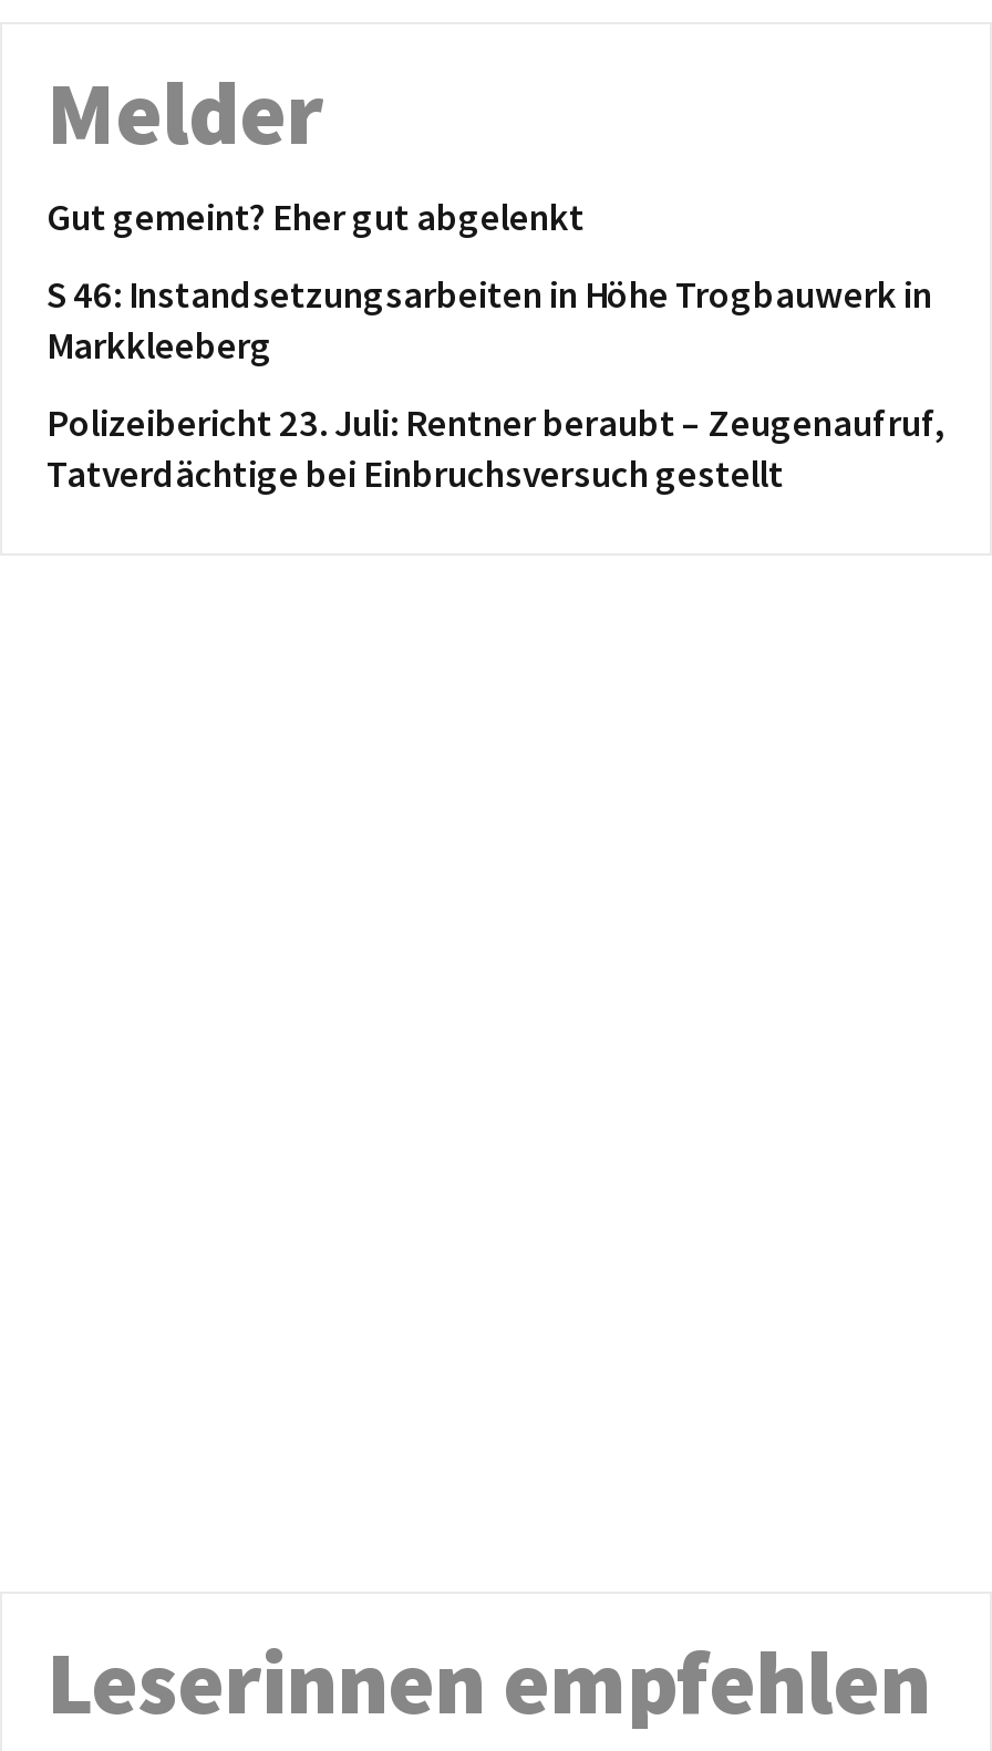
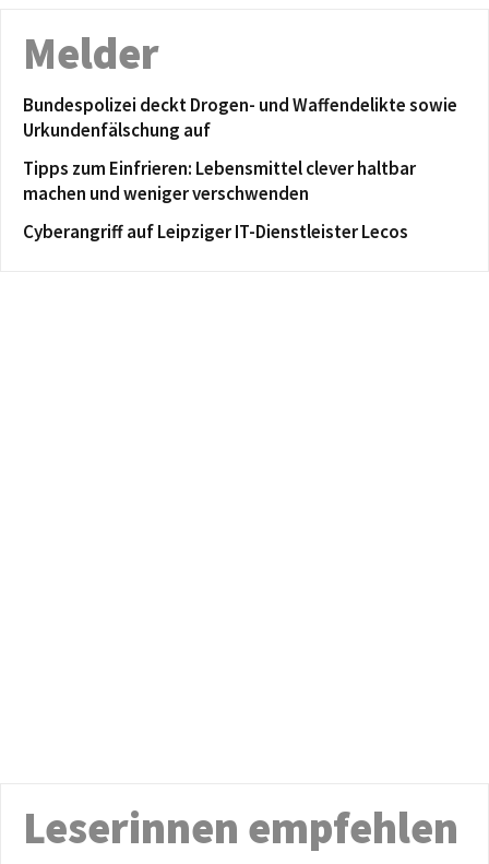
[46,193,585,242] Gut gemeint? Eher gut abgelenkt -> [23,92,457,142] Bundespolizei deckt Drogen- und Waffendelikte sowie | Urkundenfälschung auf
[46,270,932,370] S 46: Instandsetzungsarbeiten in Höhe Trogbauwerk in | Markkleeberg -> [23,156,416,205] Tipps zum Einfrieren: Lebensmittel clever haltbar | machen und weniger verschwenden
[46,399,945,498] Polizeibericht 23. Juli: Rentner beraubt – Zeugenaufruf, | Tatverdächtige bei Einbruchsversuch gestellt -> [23,219,408,243] Cyberangriff auf Leipziger IT-Dienstleister Lecos

